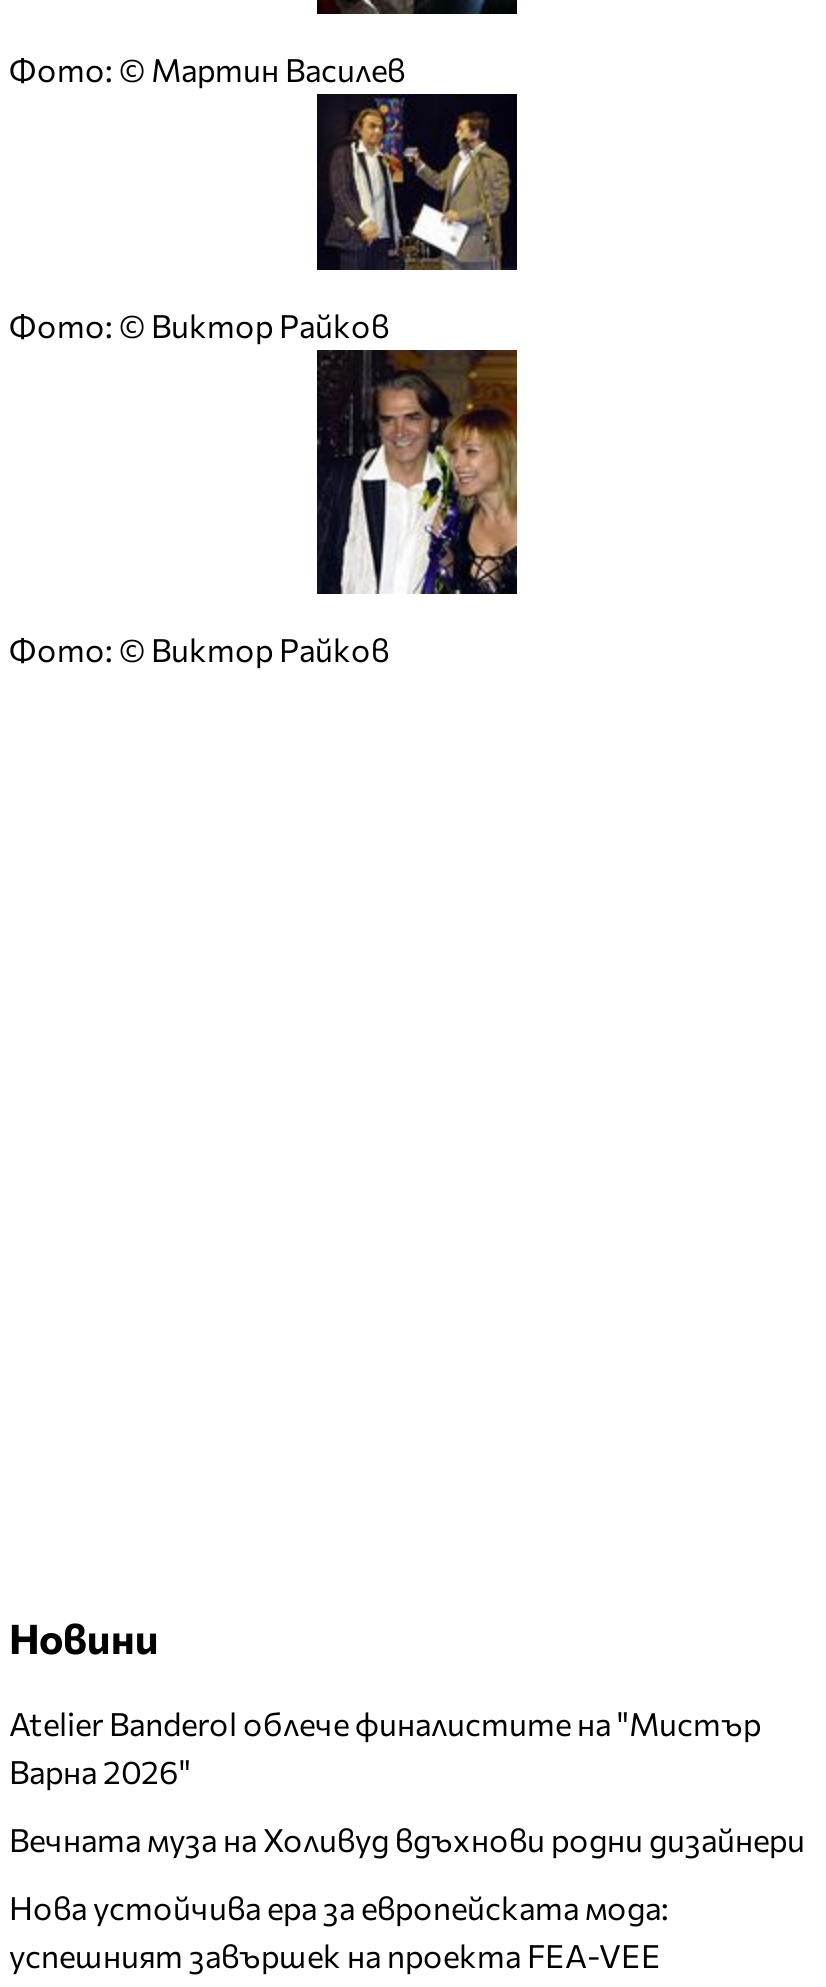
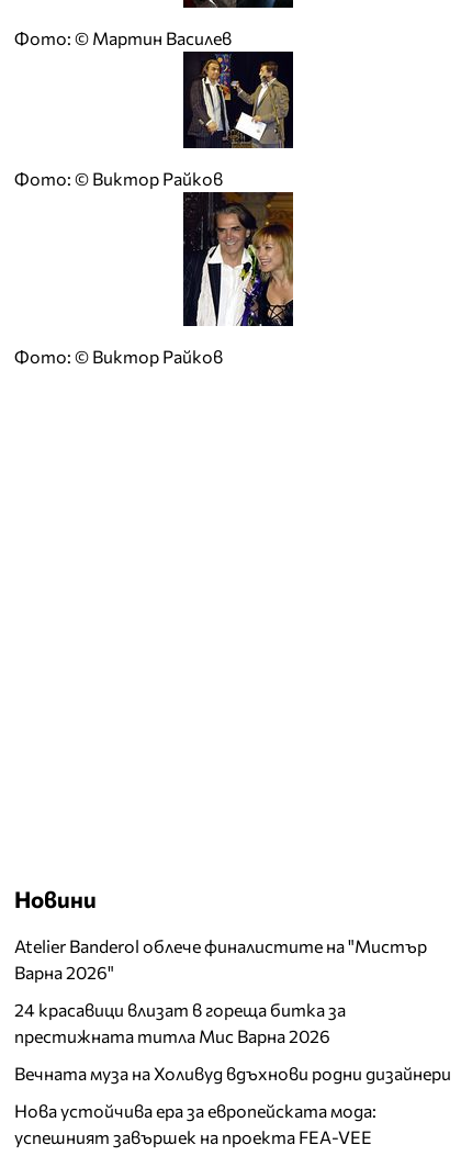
none -> [14,999,346,1046] 24 красавици влизат в гореща битка за | престижната титла Мис Варна 2026

